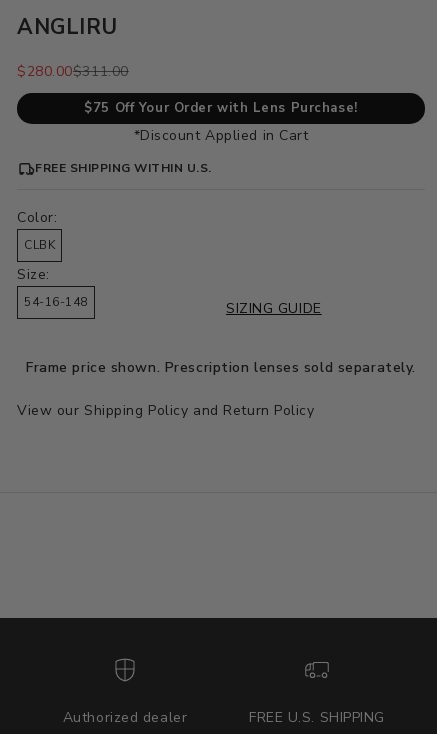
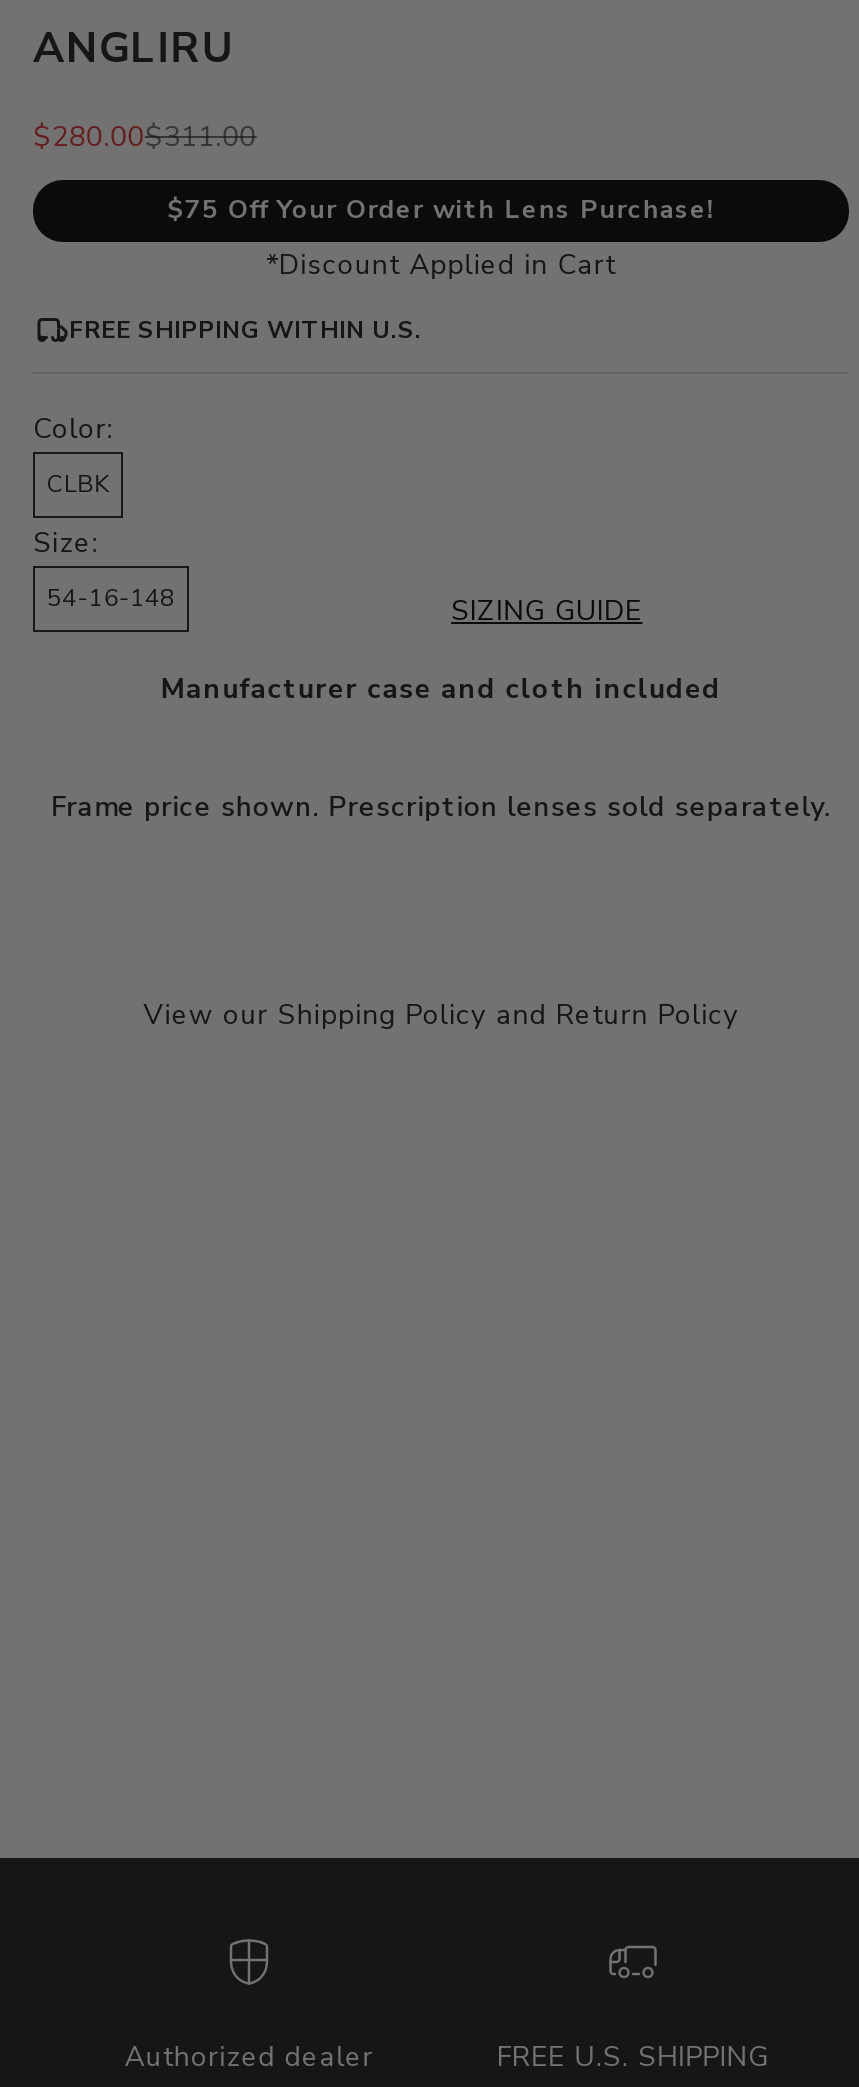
none -> [161,670,721,708] Manufacturer case and cloth included

